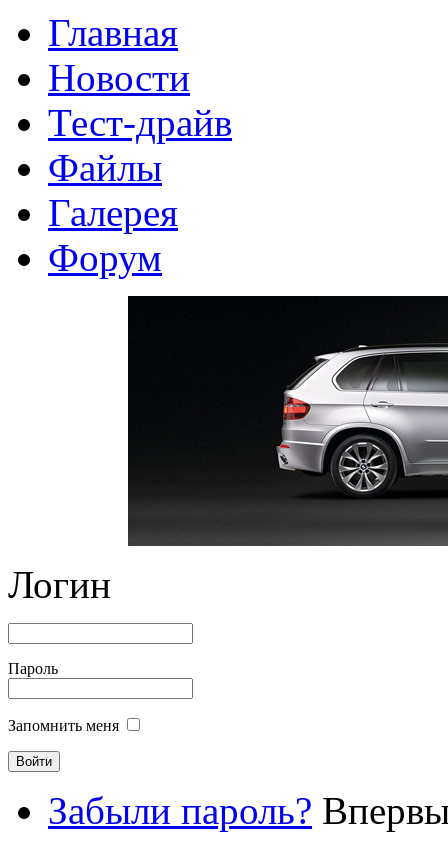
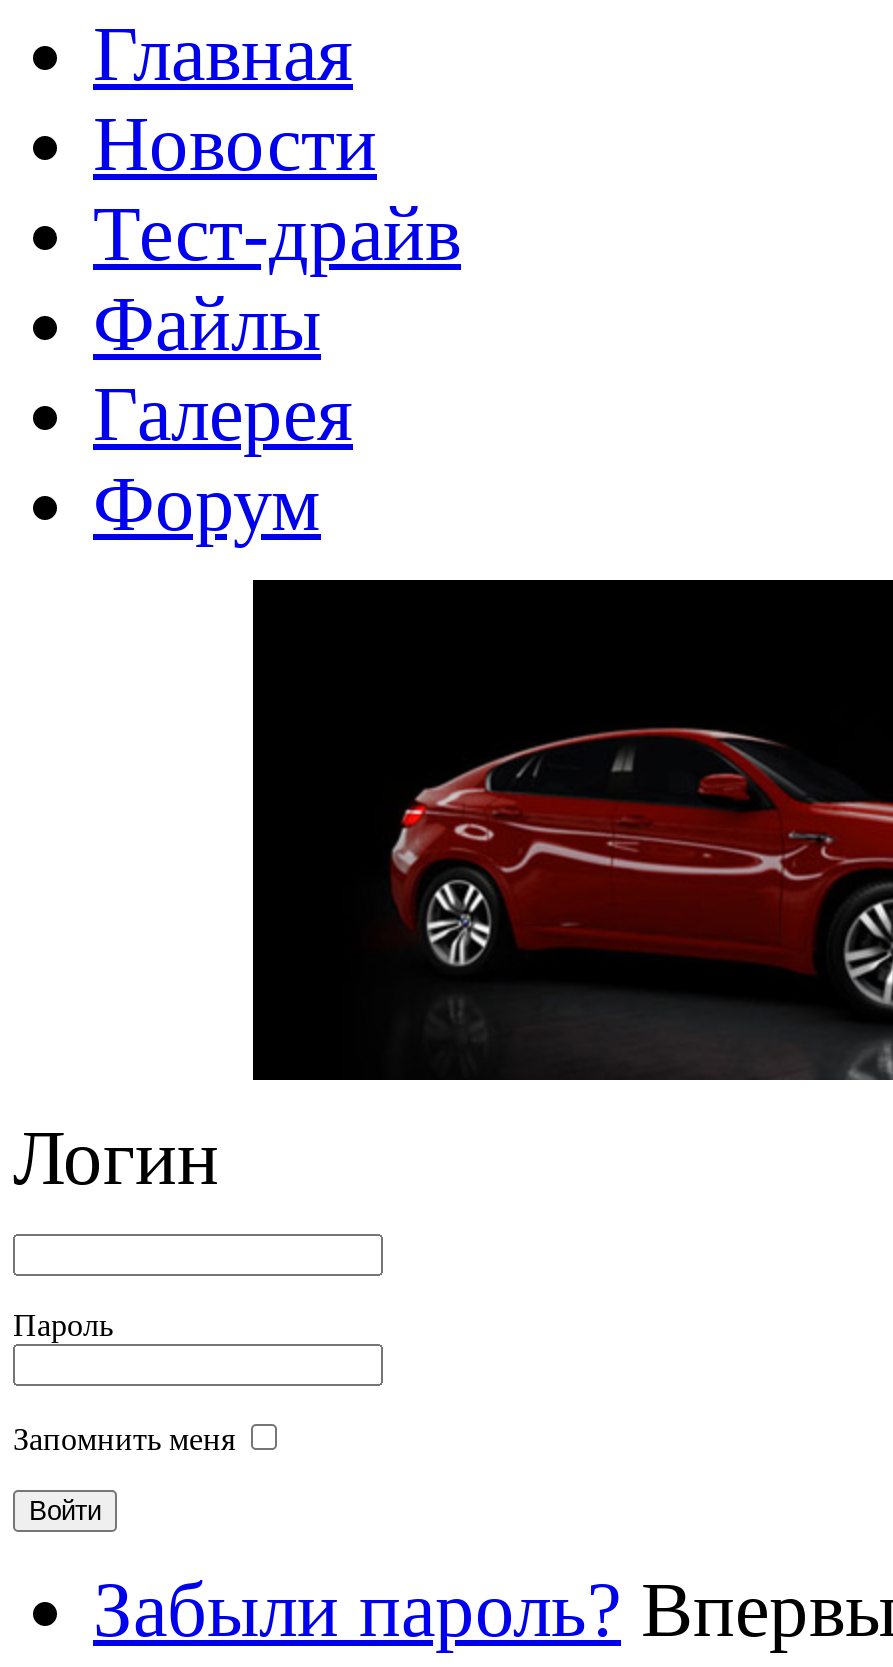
[128,343,445,546] [image] -> [255,678,887,1078] [image]

